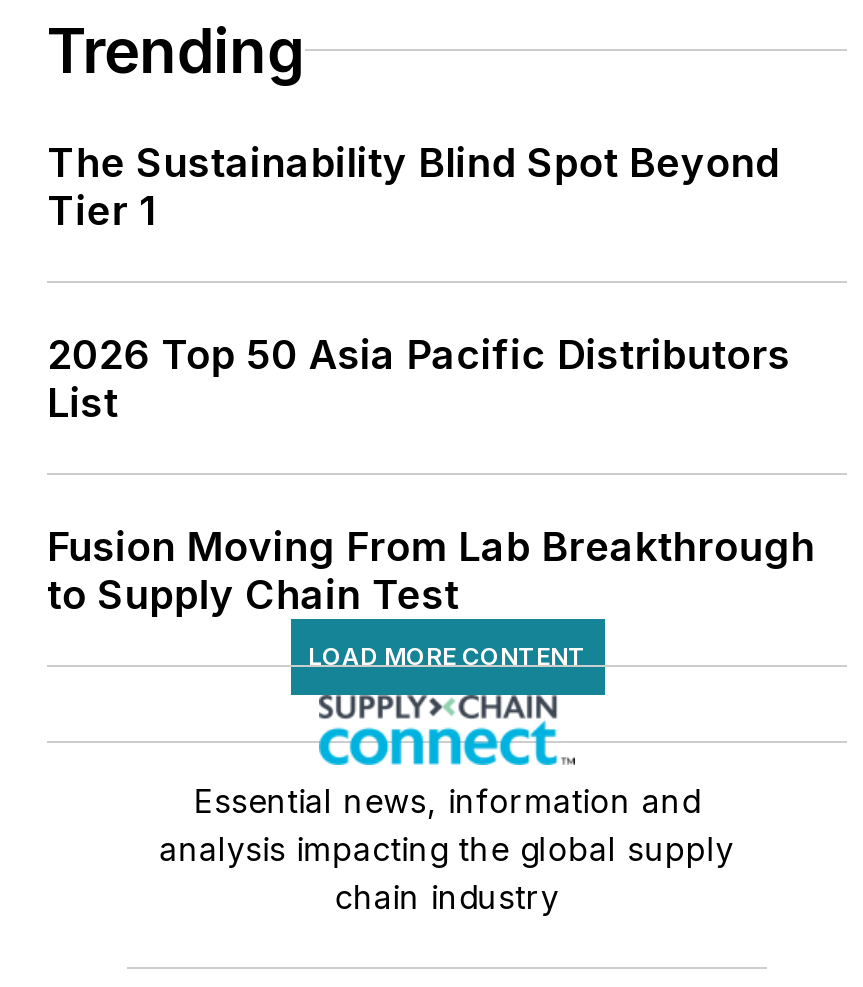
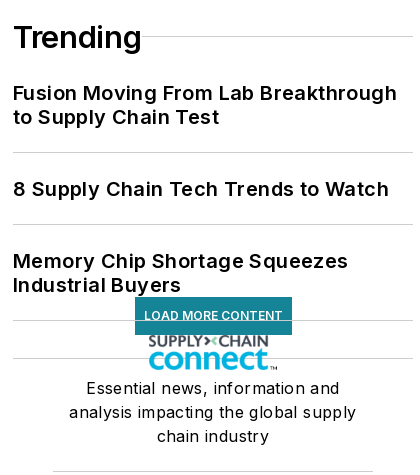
[47,138,791,426] The Sustainability Blind Spot Beyond | Tier 1 | 2026 Top 50 Asia Pacific Distributors | List -> none
moved [47,522,815,618] -> [13,81,397,129]: Fusion Moving From Lab Breakthrough | to Supply Chain Test
none -> [13,177,389,297] 8 Supply Chain Tech Trends to Watch | Memory Chip Shortage Squeezes | Industrial Buyers

